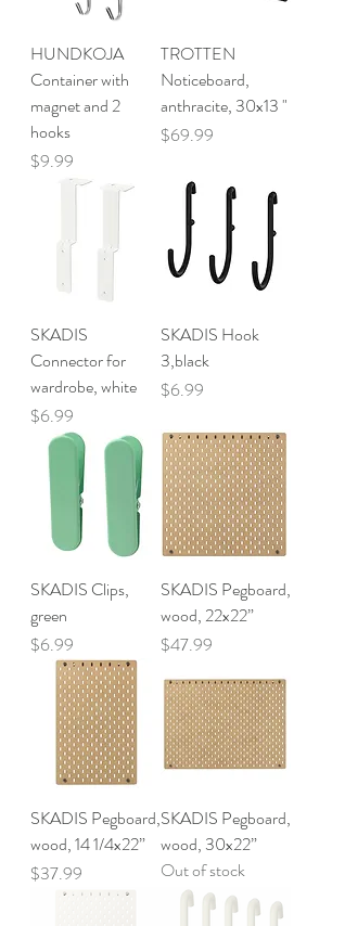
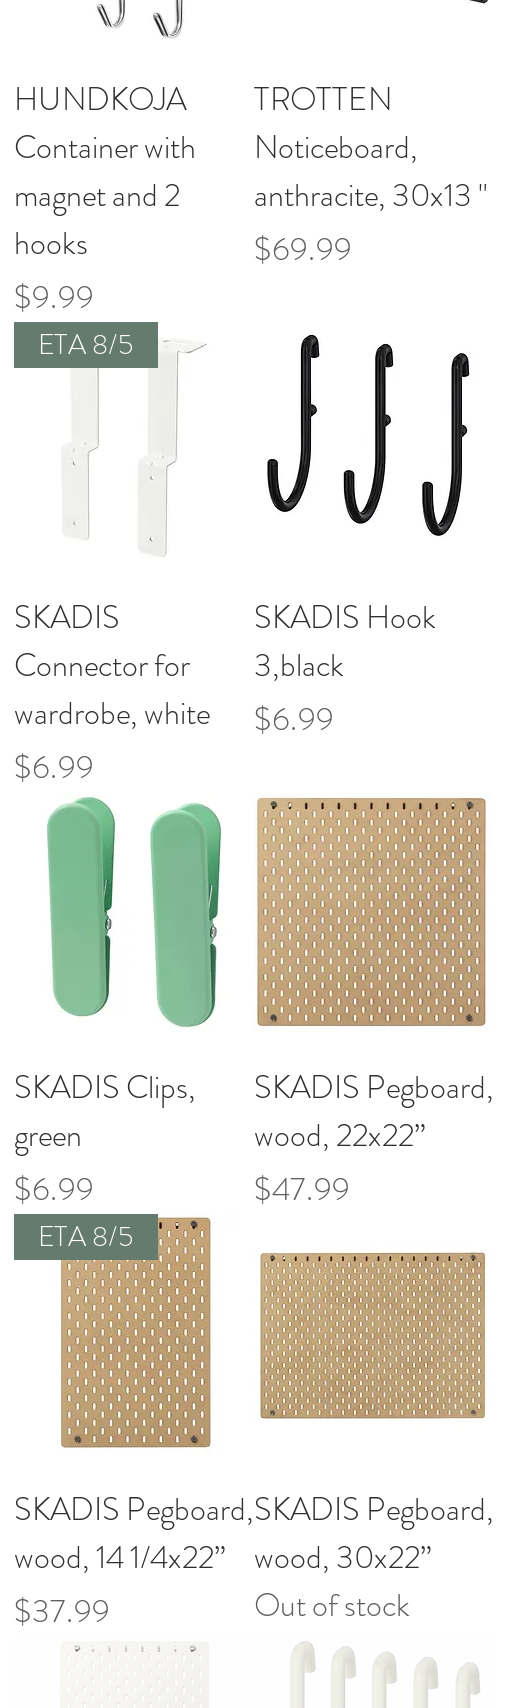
none -> [38,325,134,365] ETA 8/5
none -> [38,1217,134,1257] ETA 8/5

